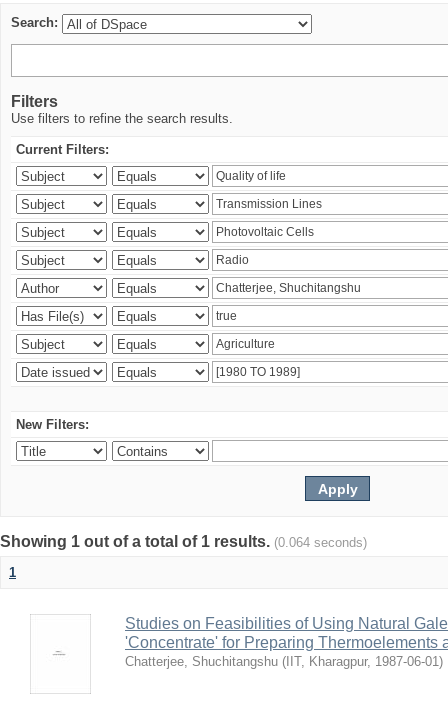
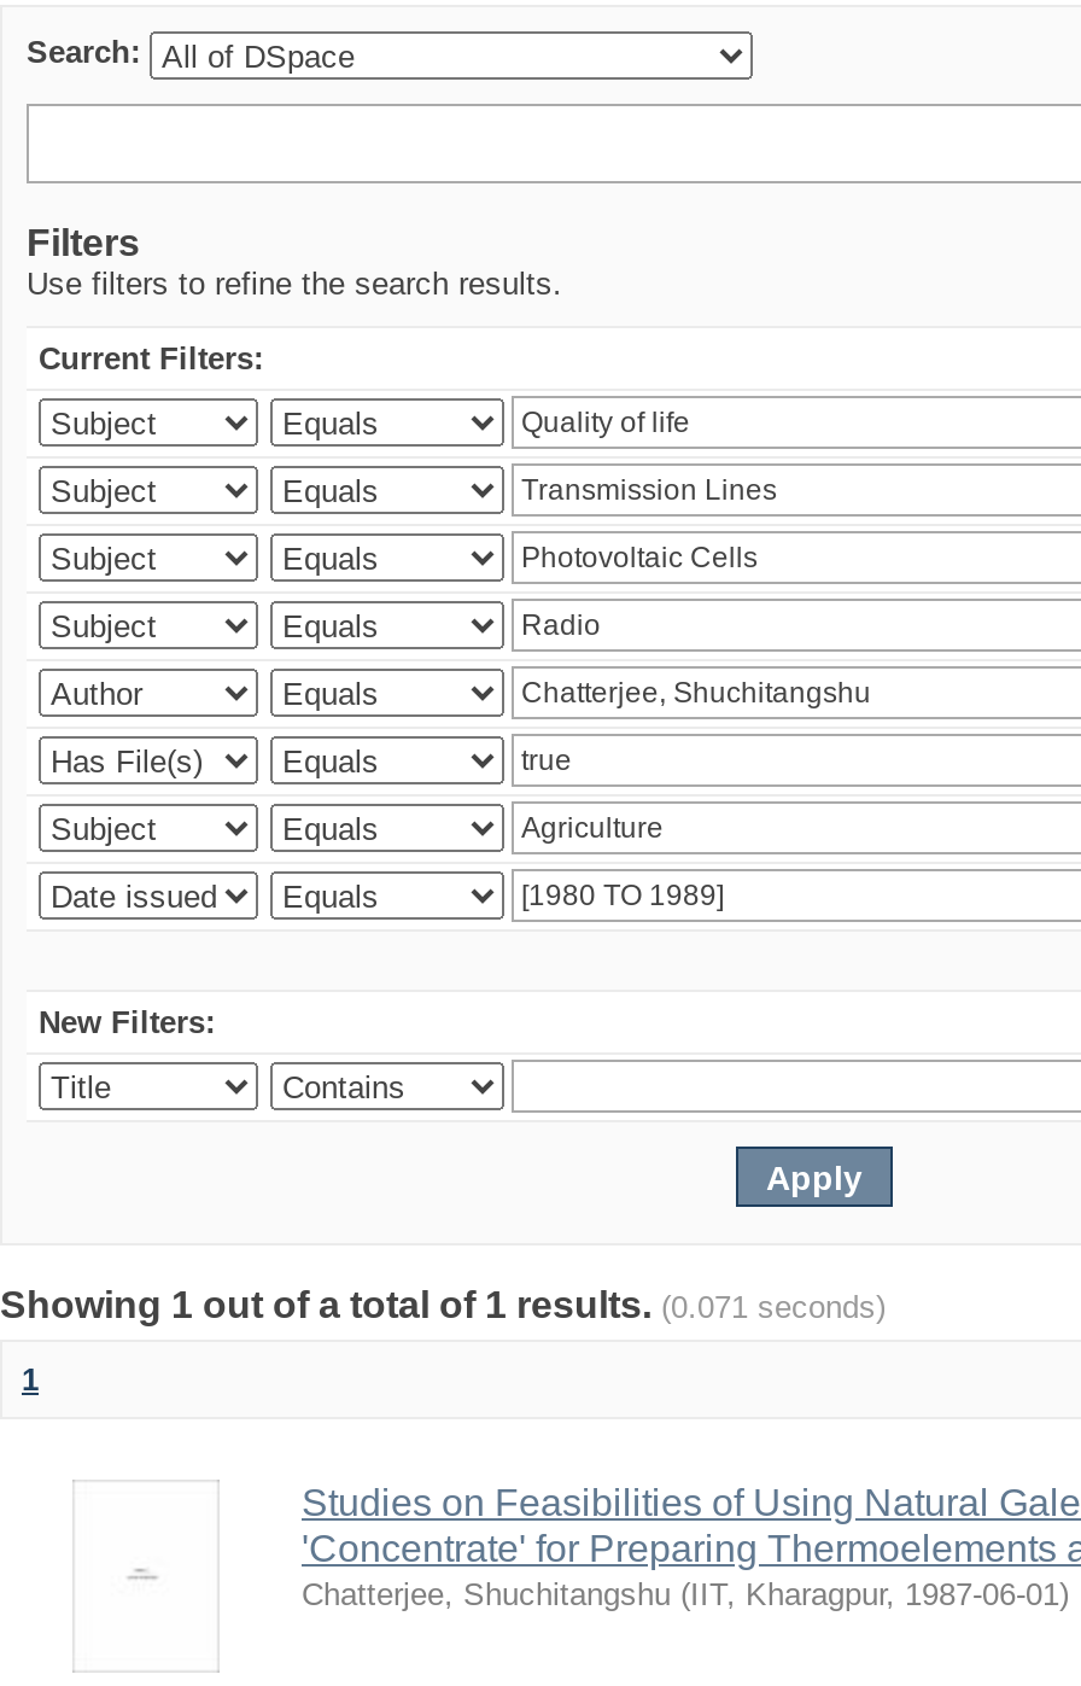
[0,533,367,550] Showing 1 out of a total of 1 results. (0.064 seconds) -> [0,1284,886,1325] Showing 1 out of a total of 1 results. (0.071 seconds)

